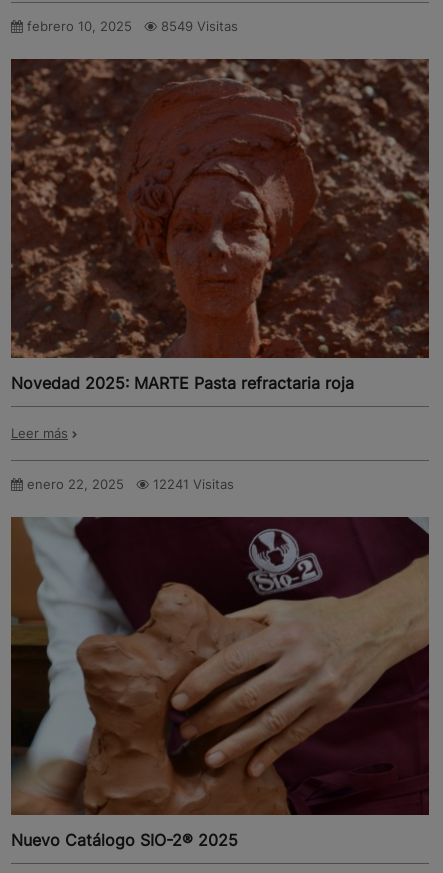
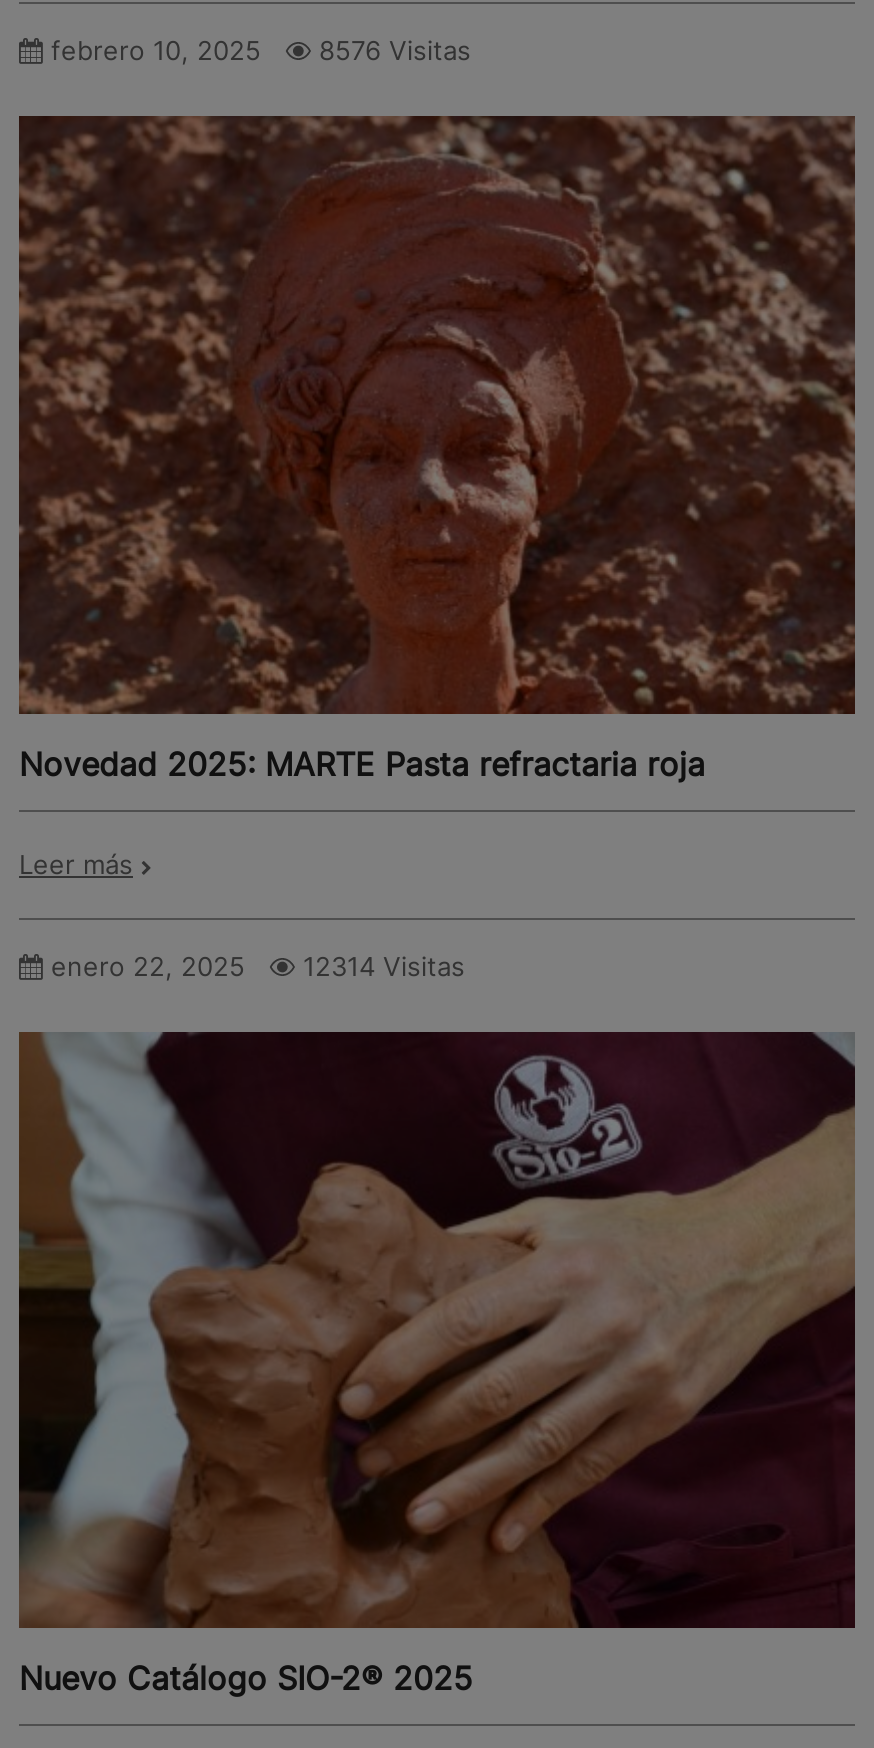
[27,19,238,34] febrero 10, 2025 8549 Visitas -> [51,36,471,66] febrero 10, 2025 8576 Visitas
[27,477,234,492] enero 22, 2025 12241 Visitas -> [51,951,465,981] enero 22, 2025 12314 Visitas

